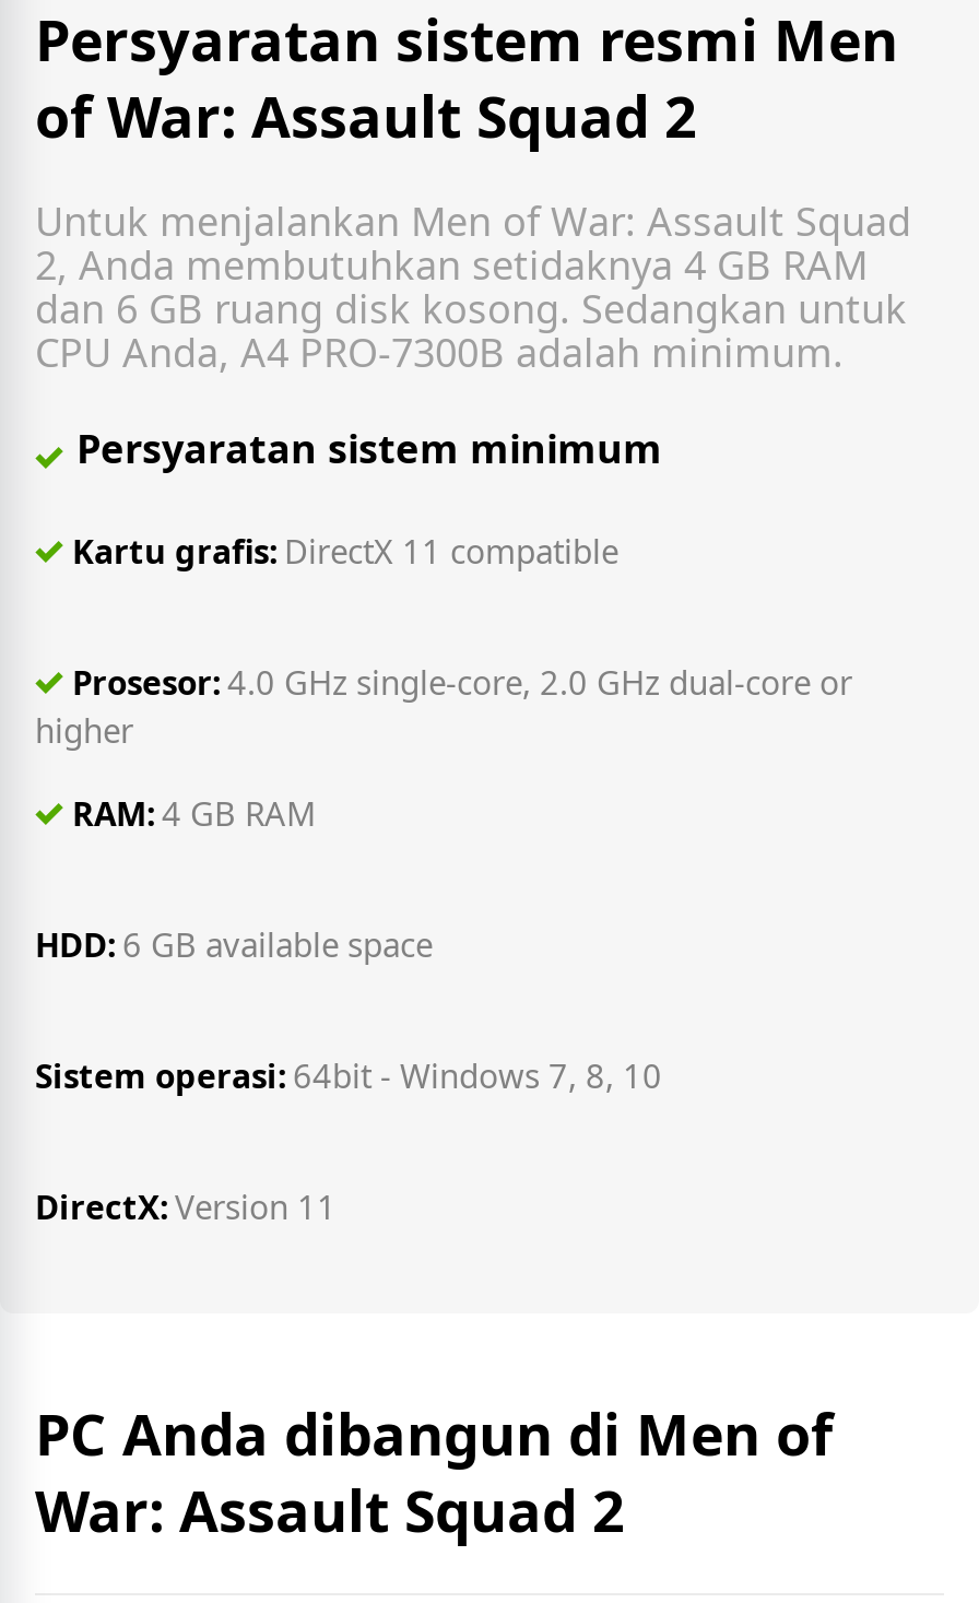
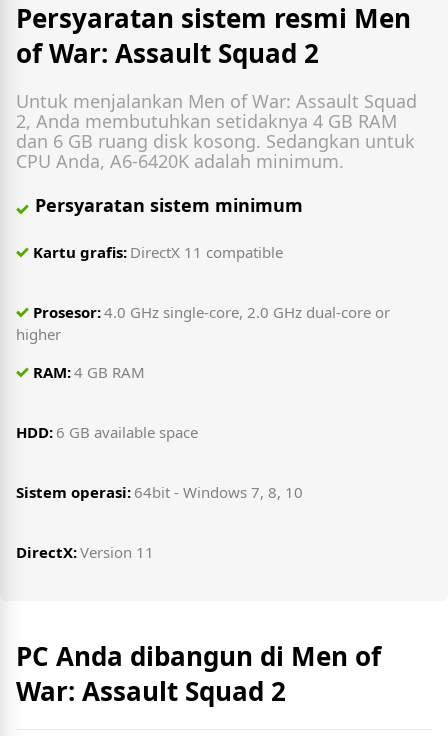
[35,326,844,378] CPU Anda, A4 PRO-7300B adalah minimum. -> [16,149,344,173] CPU Anda, A6-6420K adalah minimum.

